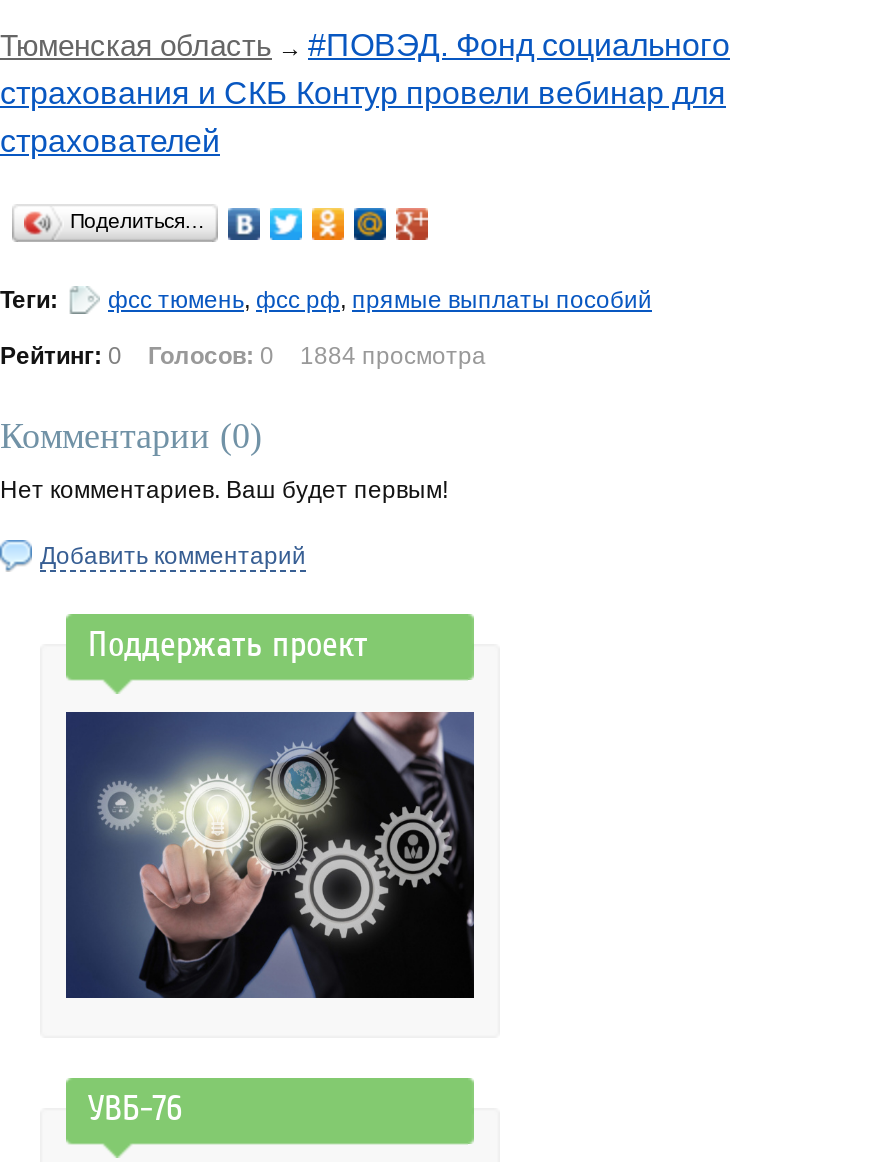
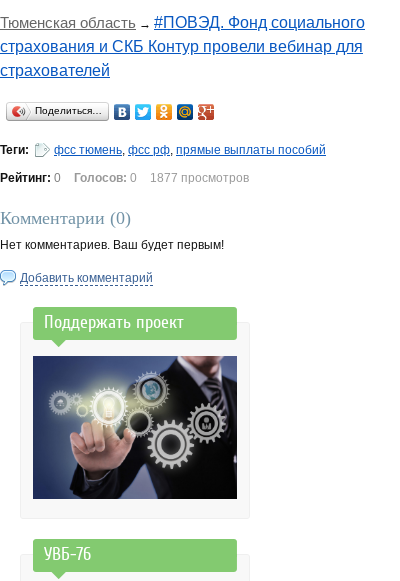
[0,342,486,370] Рейтинг: 0 Голосов: 0 1884 просмотра -> [0,171,249,185] Рейтинг: 0 Голосов: 0 1877 просмотров

